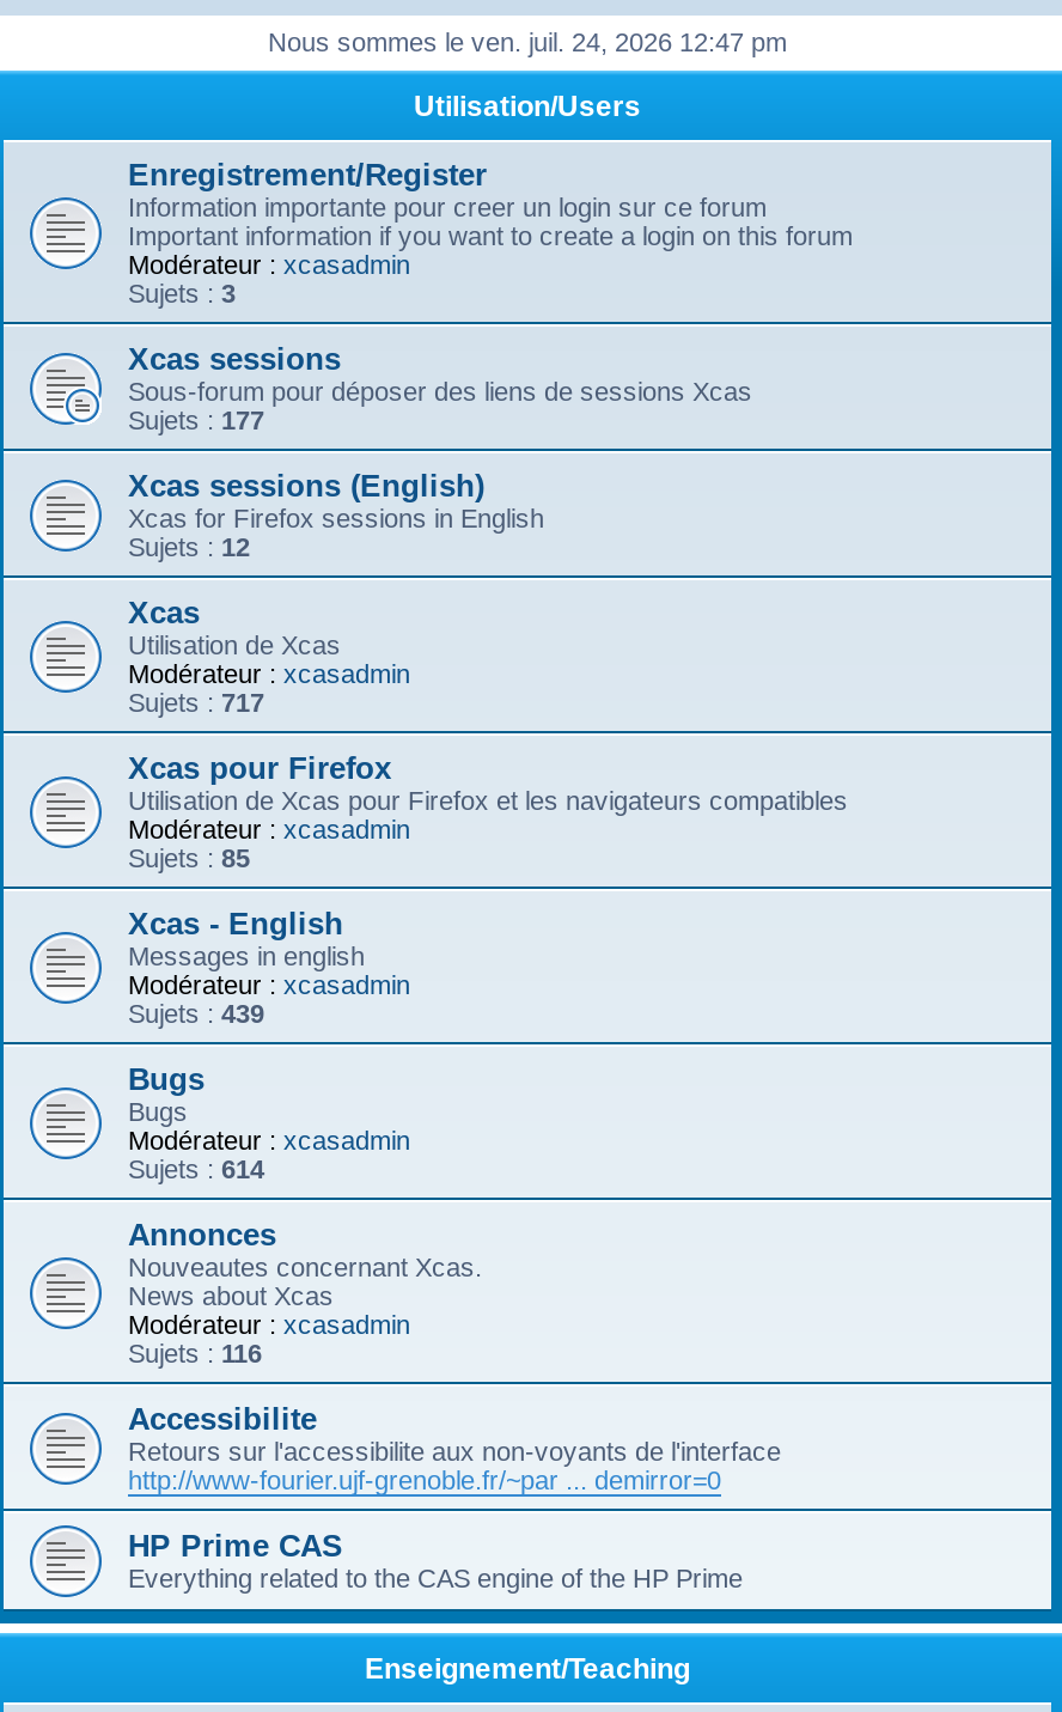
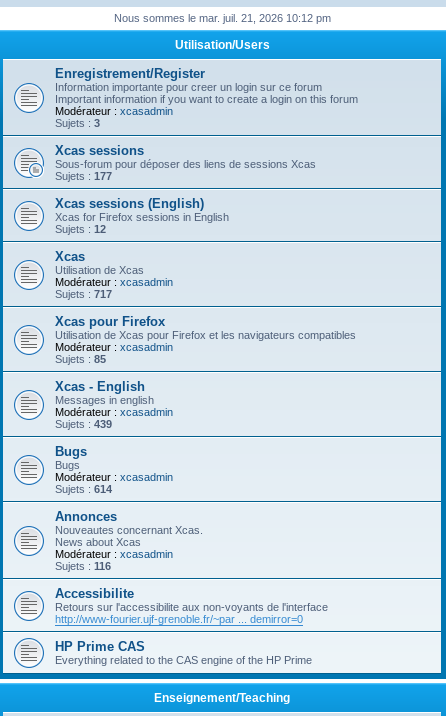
[268,28,787,56] Nous sommes le ven. juil. 24, 2026 12:47 pm -> [113,12,330,24] Nous sommes le mar. juil. 21, 2026 10:12 pm

